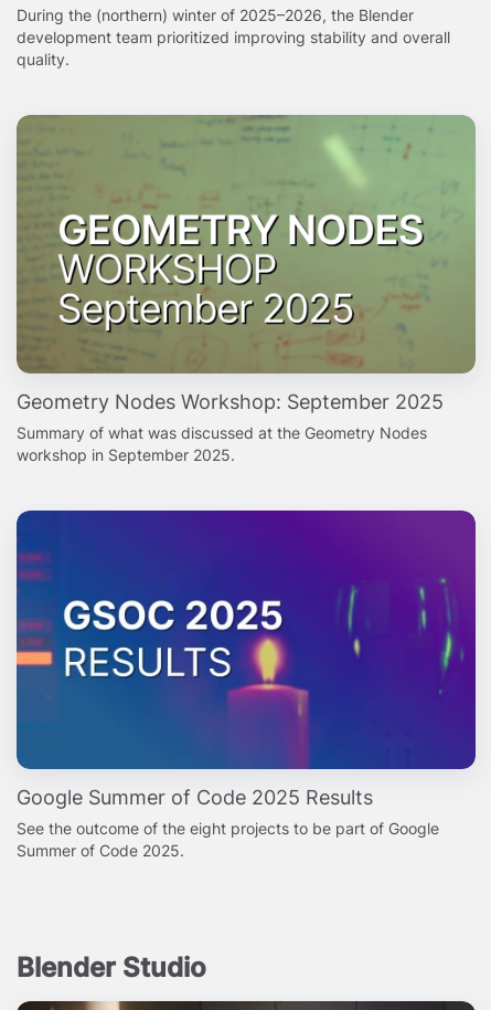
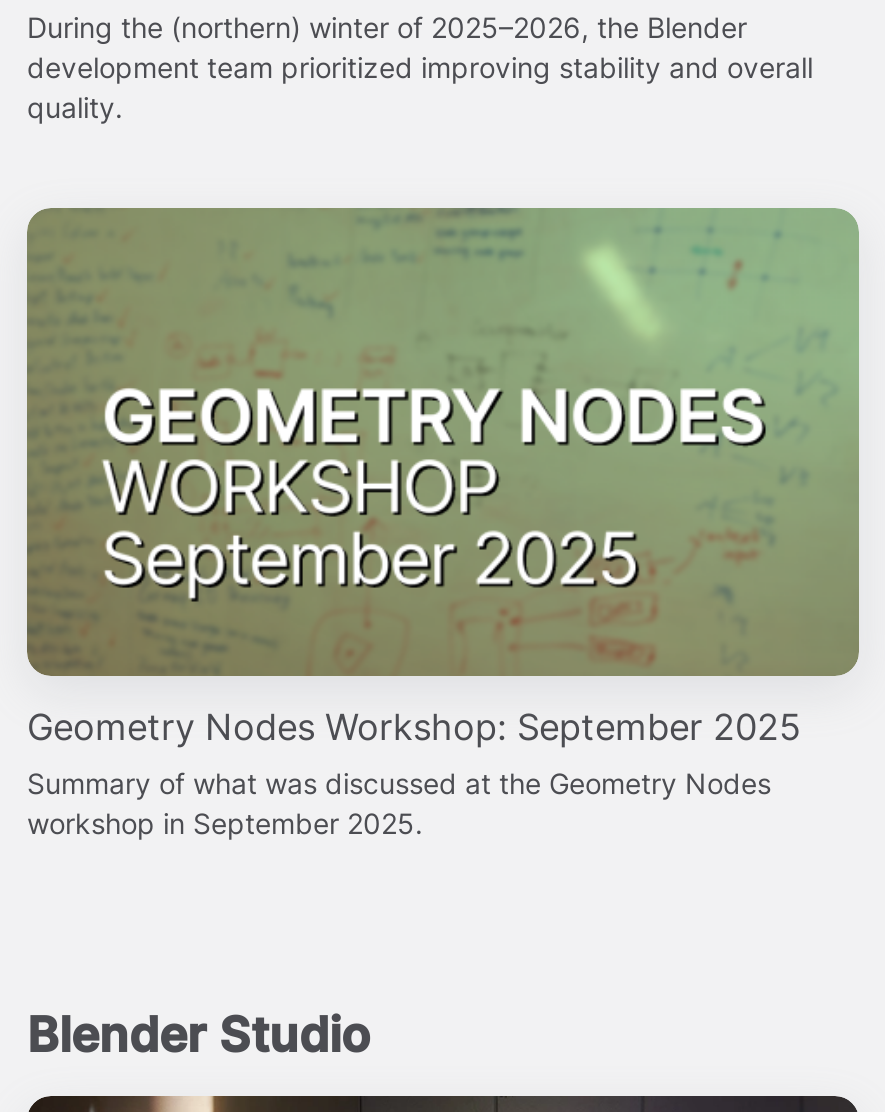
[15,509,477,860] [image] | Google Summer of Code 2025 Results | See the outcome of the eight projects to be part of Google | Summer of Code 2025. -> none

